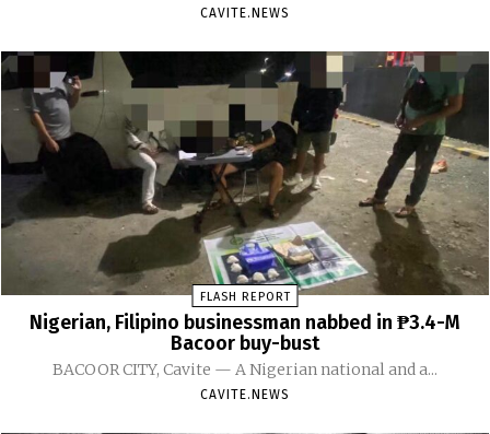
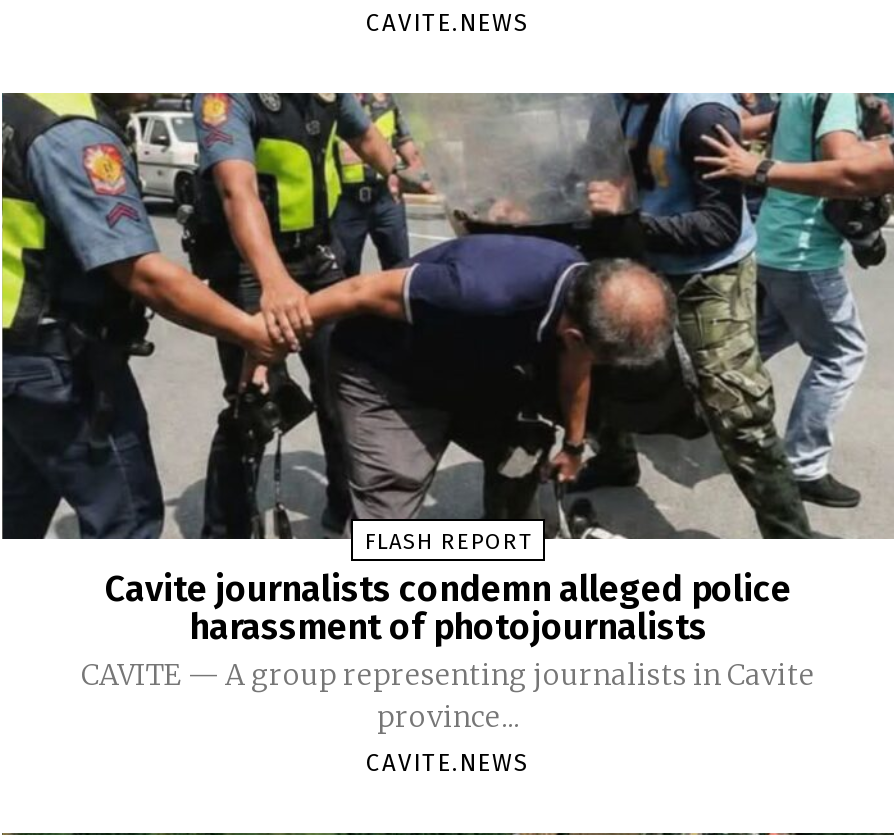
[3,50,487,379] [image] | Nigerian, Filipino businessman nabbed in ₱3.4-M | Bacoor buy-bust | BACOOR CITY, Cavite — A Nigerian national and a... -> [6,91,890,735] [image] | Cavite journalists condemn alleged police | harassment of photojournalists | CAVITE — A group representing journalists in Cavite | province...

